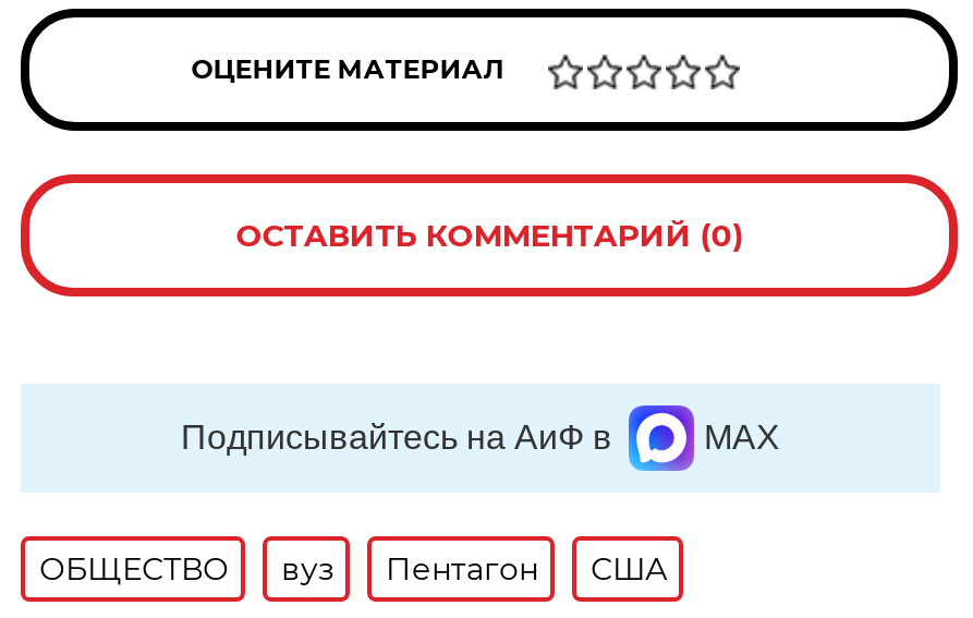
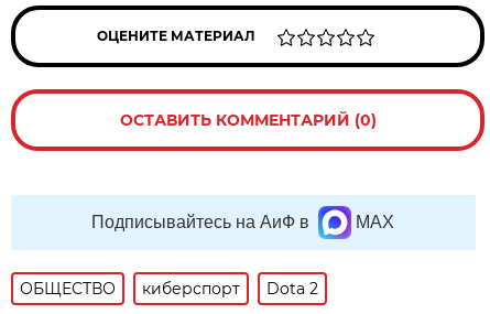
[281,549,667,588] вуз | Пентагон | США -> [142,279,319,298] киберспорт | Dota 2

